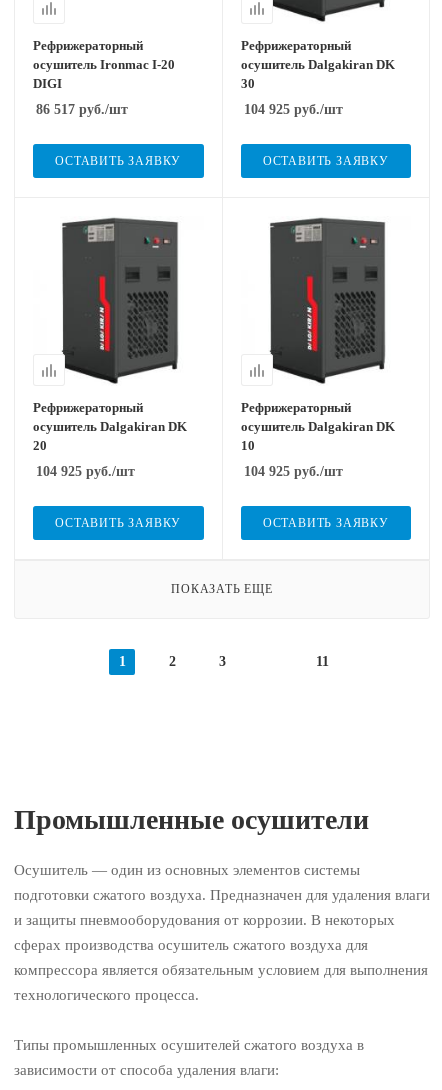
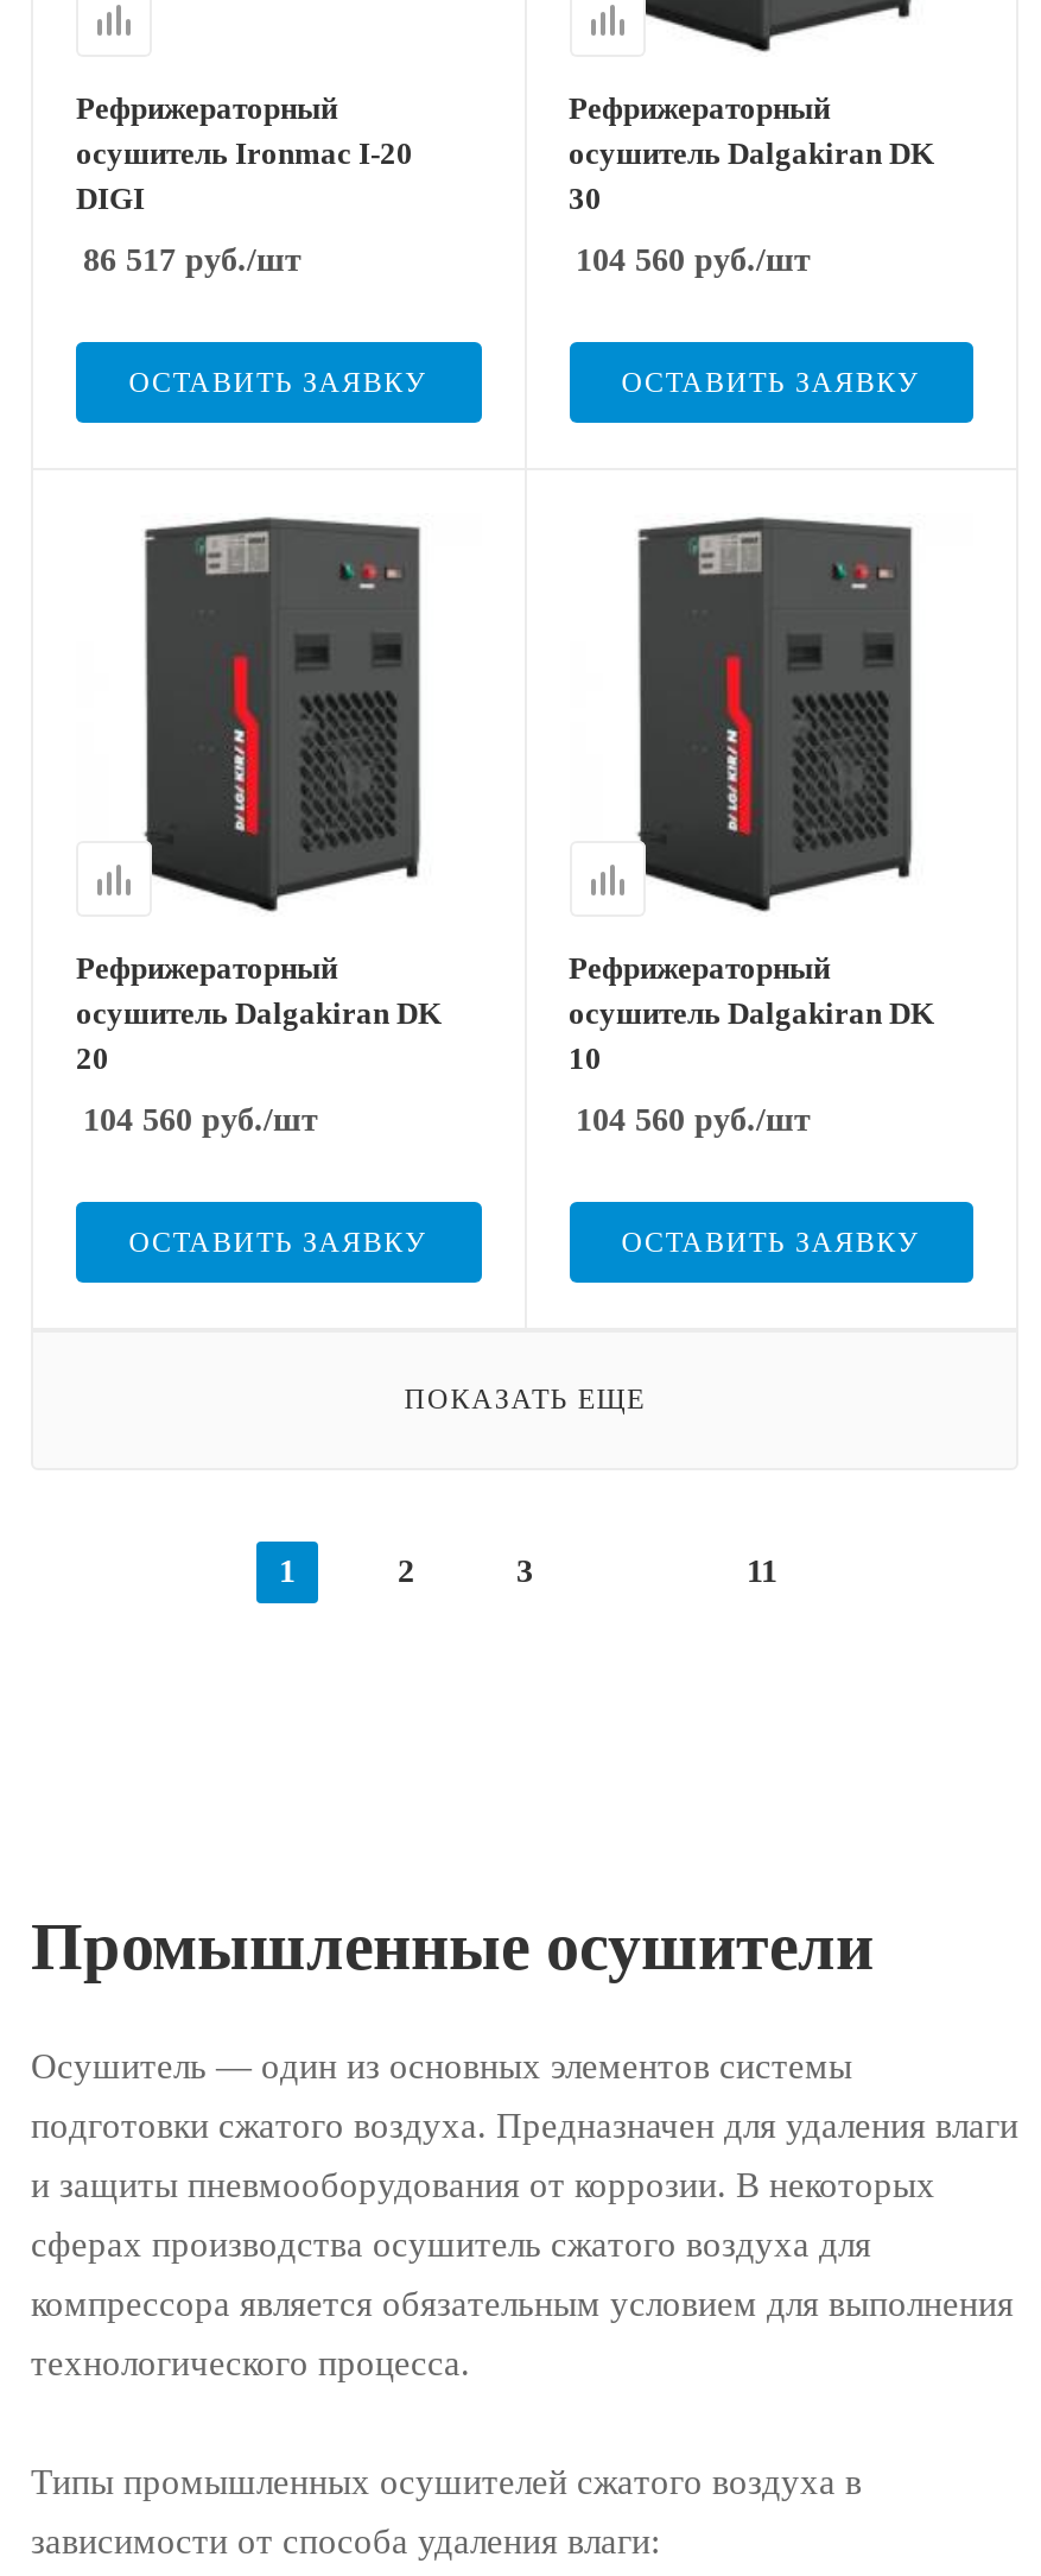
[243,101,342,116] 104 925 руб./шт -> [576,241,811,277] 104 560 руб./шт
[36,464,135,479] 104 925 руб./шт -> [83,1102,318,1138] 104 560 руб./шт
[243,464,342,479] 104 925 руб./шт -> [576,1102,811,1138] 104 560 руб./шт

